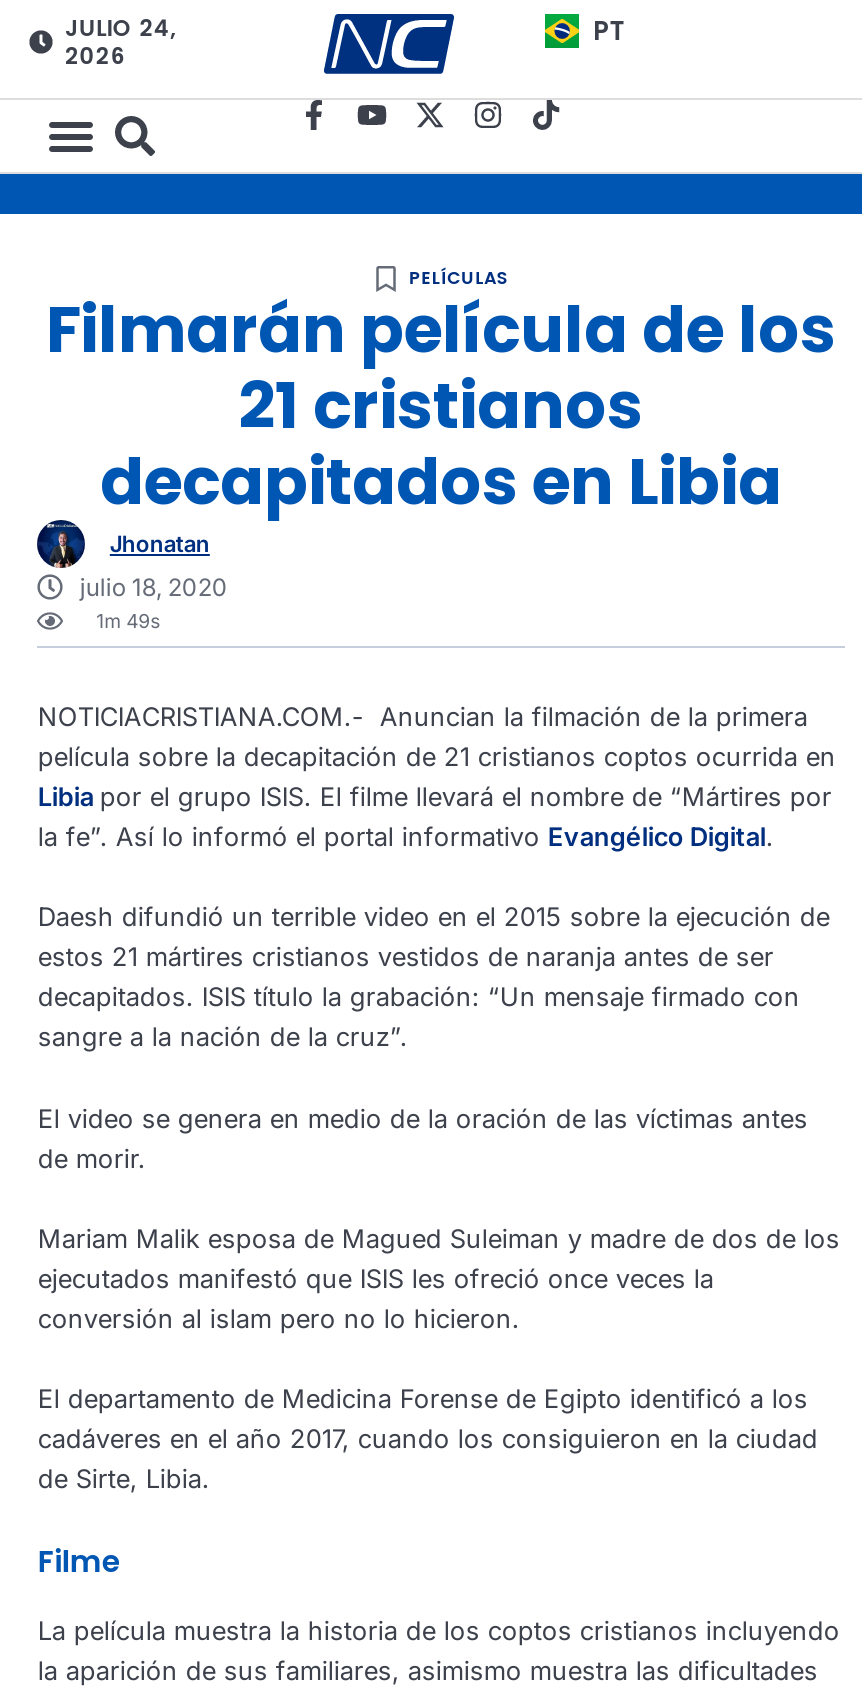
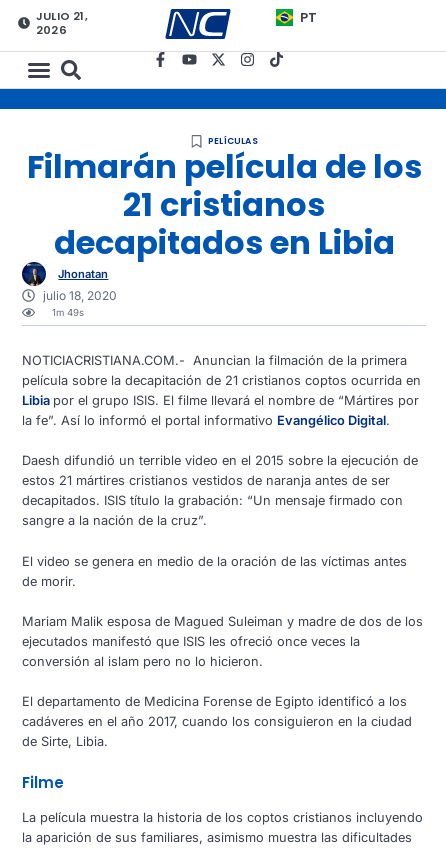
[65,12,177,44] JULIO 24, -> [36,8,88,24] JULIO 21,

